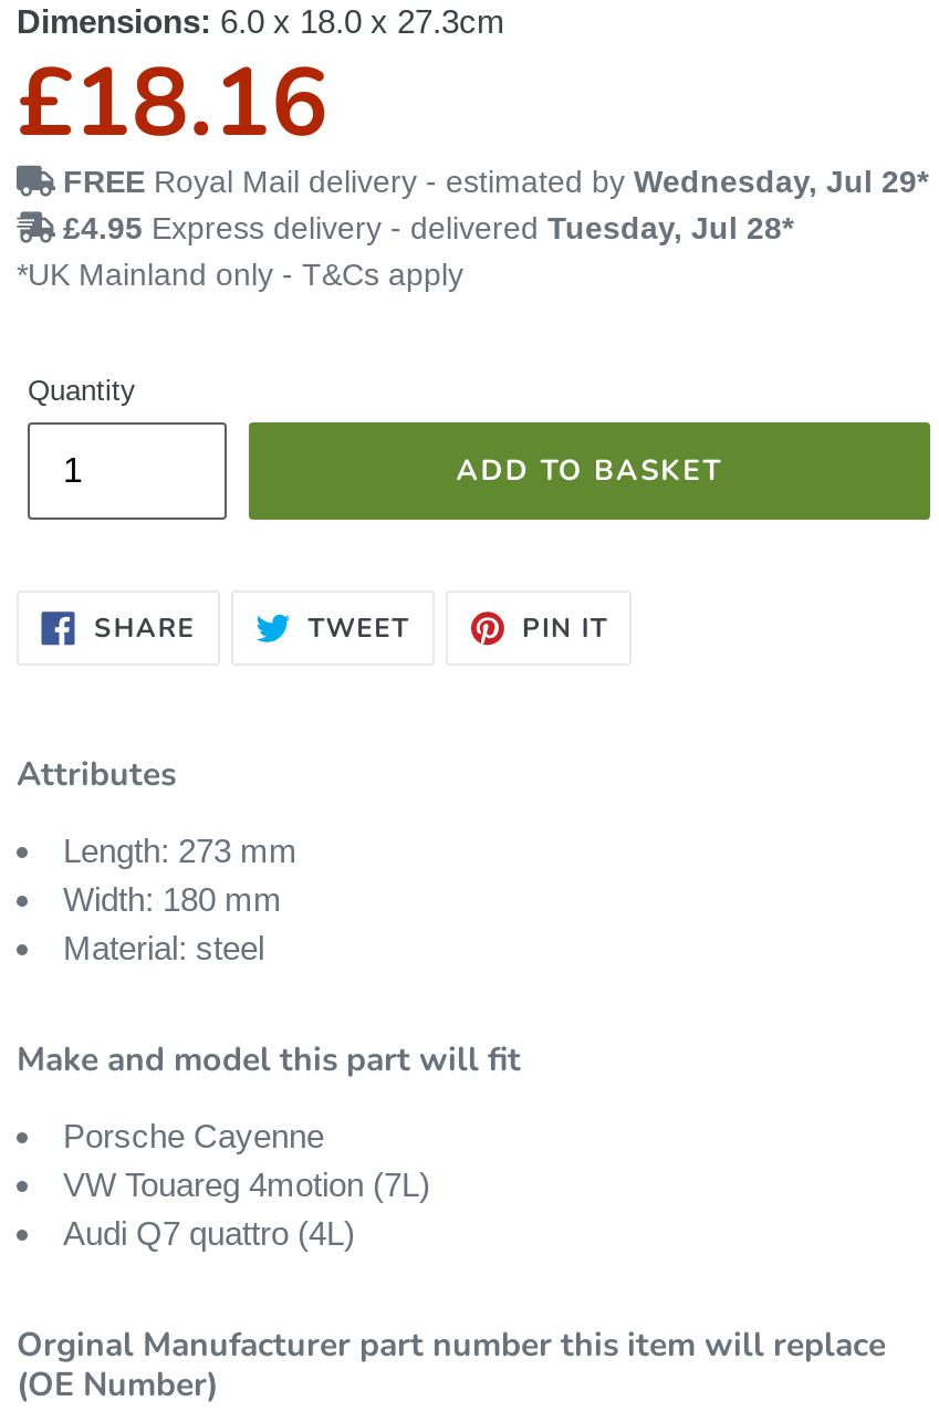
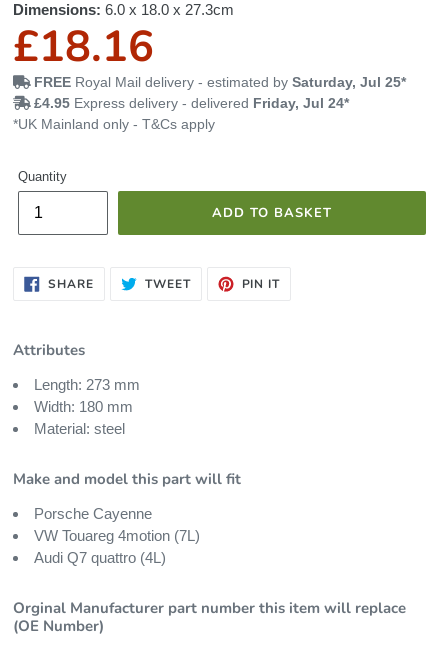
[63,163,928,198] FREE Royal Mail delivery - estimated by Wednesday, Jul 29* -> [34,73,406,89] FREE Royal Mail delivery - estimated by Saturday, Jul 25*
[63,209,793,244] £4.95 Express delivery - delivered Tuesday, Jul 28* -> [34,94,349,110] £4.95 Express delivery - delivered Friday, Jul 24*

